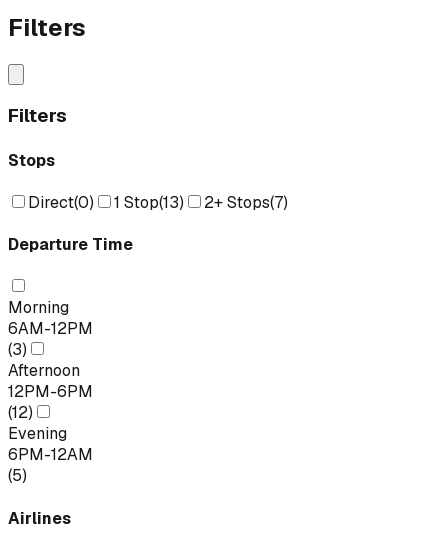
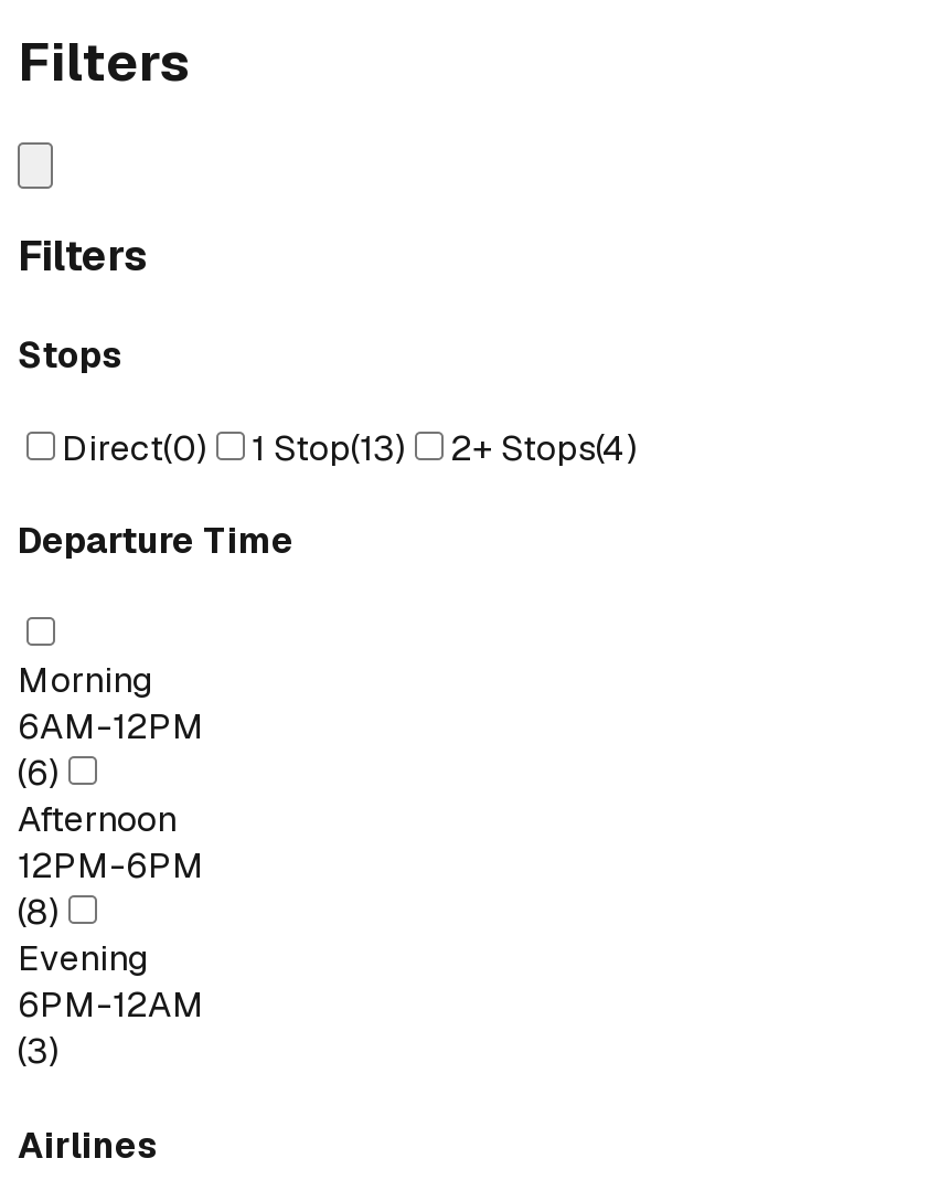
[28,192,288,213] Direct(0) 1 Stop(13) 2+ Stops(7) -> [62,425,638,471] Direct(0) 1 Stop(13) 2+ Stops(4)
[8,339,27,360] (3) -> [18,750,60,797] (6)
[8,402,33,423] (12) -> [18,889,60,936] (8)
[8,465,27,486] (5) -> [18,1028,60,1075] (3)

